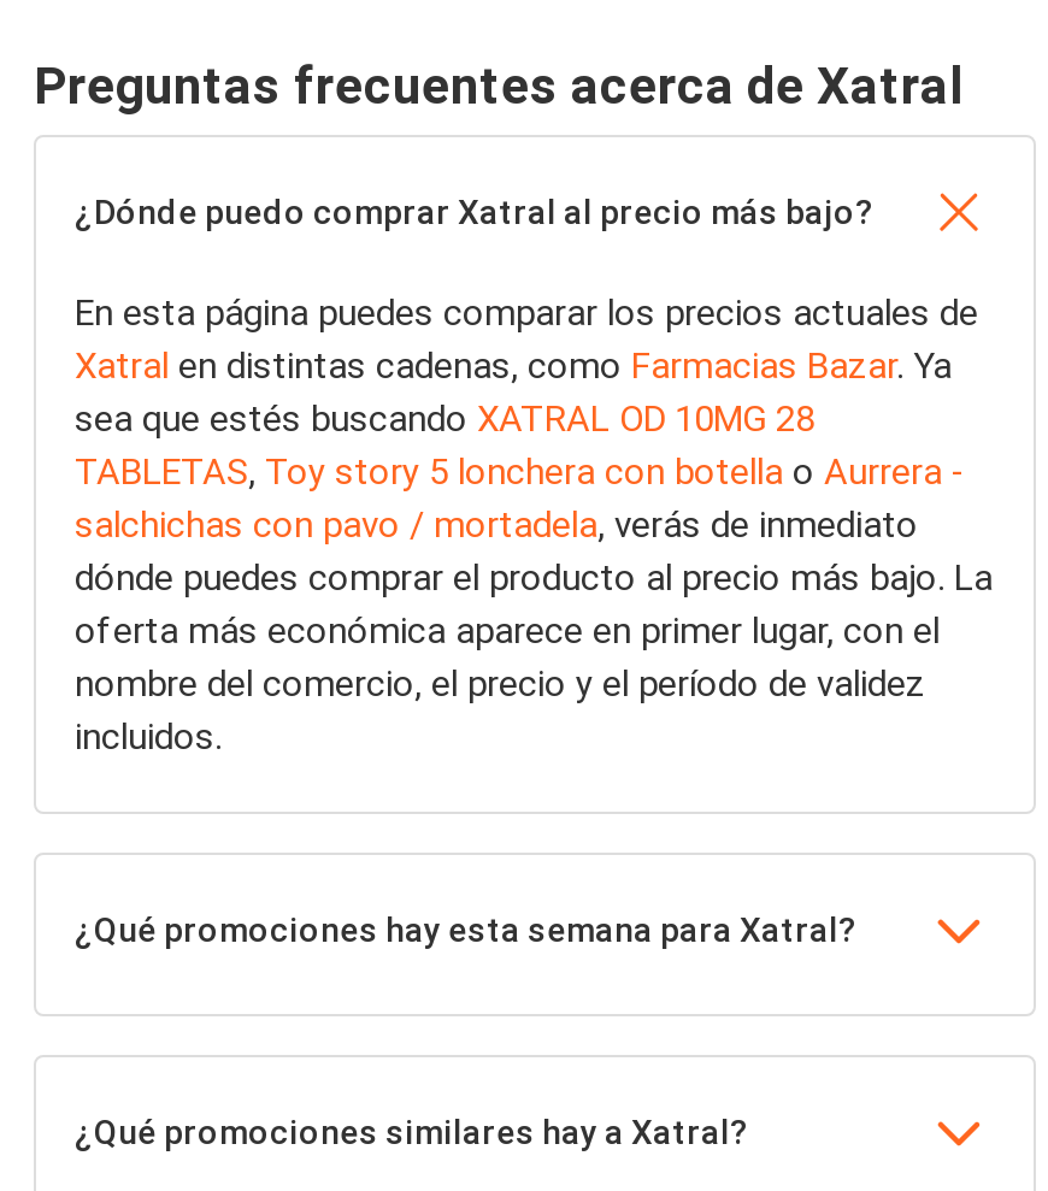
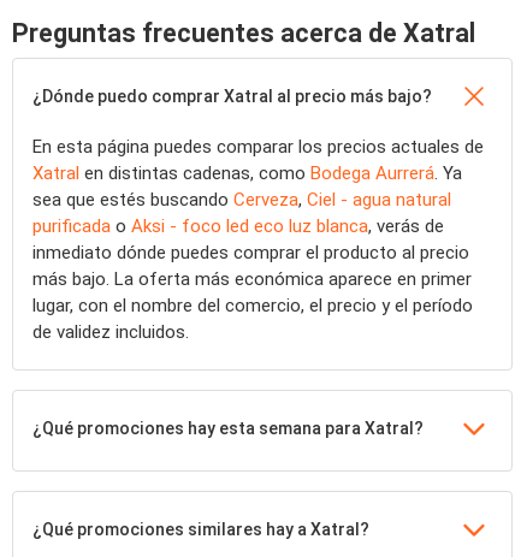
[75,343,993,757] Xatral en distintas cadenas, como Farmacias Bazar. Ya | sea que estés buscando XATRAL OD 10MG 28 | TABLETAS, Toy story 5 lonchera con botella o Aurrera - | salchichas con pavo / mortadela, verás de inmediato | dónde puedes comprar el producto al precio más bajo. La | oferta más económica aparece en primer lugar, con el | nombre del comercio, el precio y el período de validez | incluidos. -> [32,162,473,343] Xatral en distintas cadenas, como Bodega Aurrerá. Ya | sea que estés buscando Cerveza, Ciel - agua natural | purificada o Aksi - foco led eco luz blanca, verás de | inmediato dónde puedes comprar el producto al precio | más bajo. La oferta más económica aparece en primer | lugar, con el nombre del comercio, el precio y el período | de validez incluidos.

